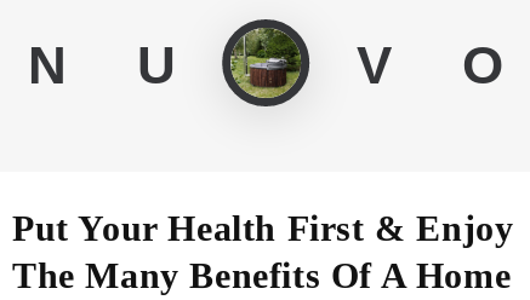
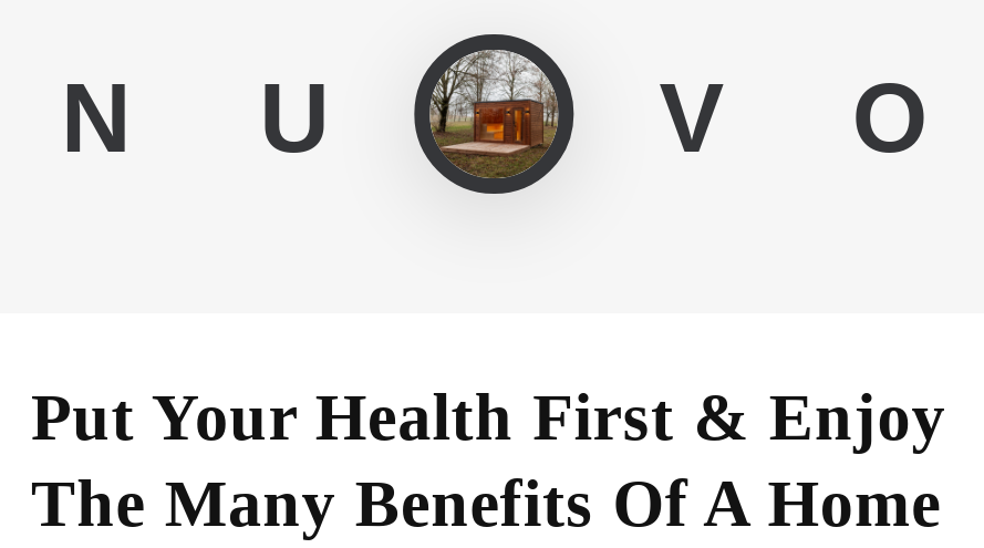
[232,28,301,98] [image] -> [432,48,560,176] [image]

